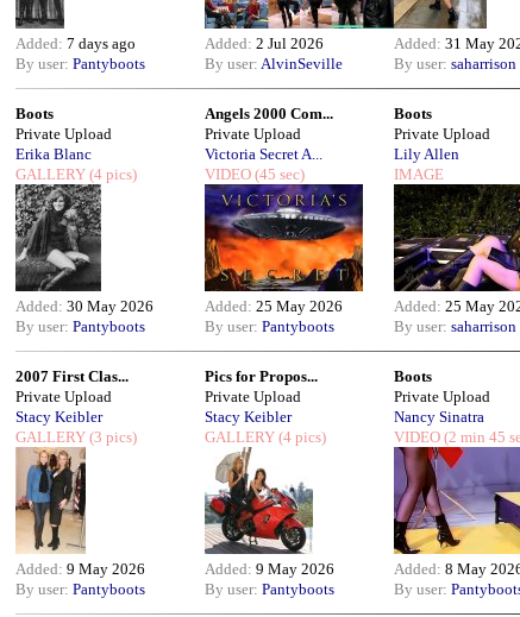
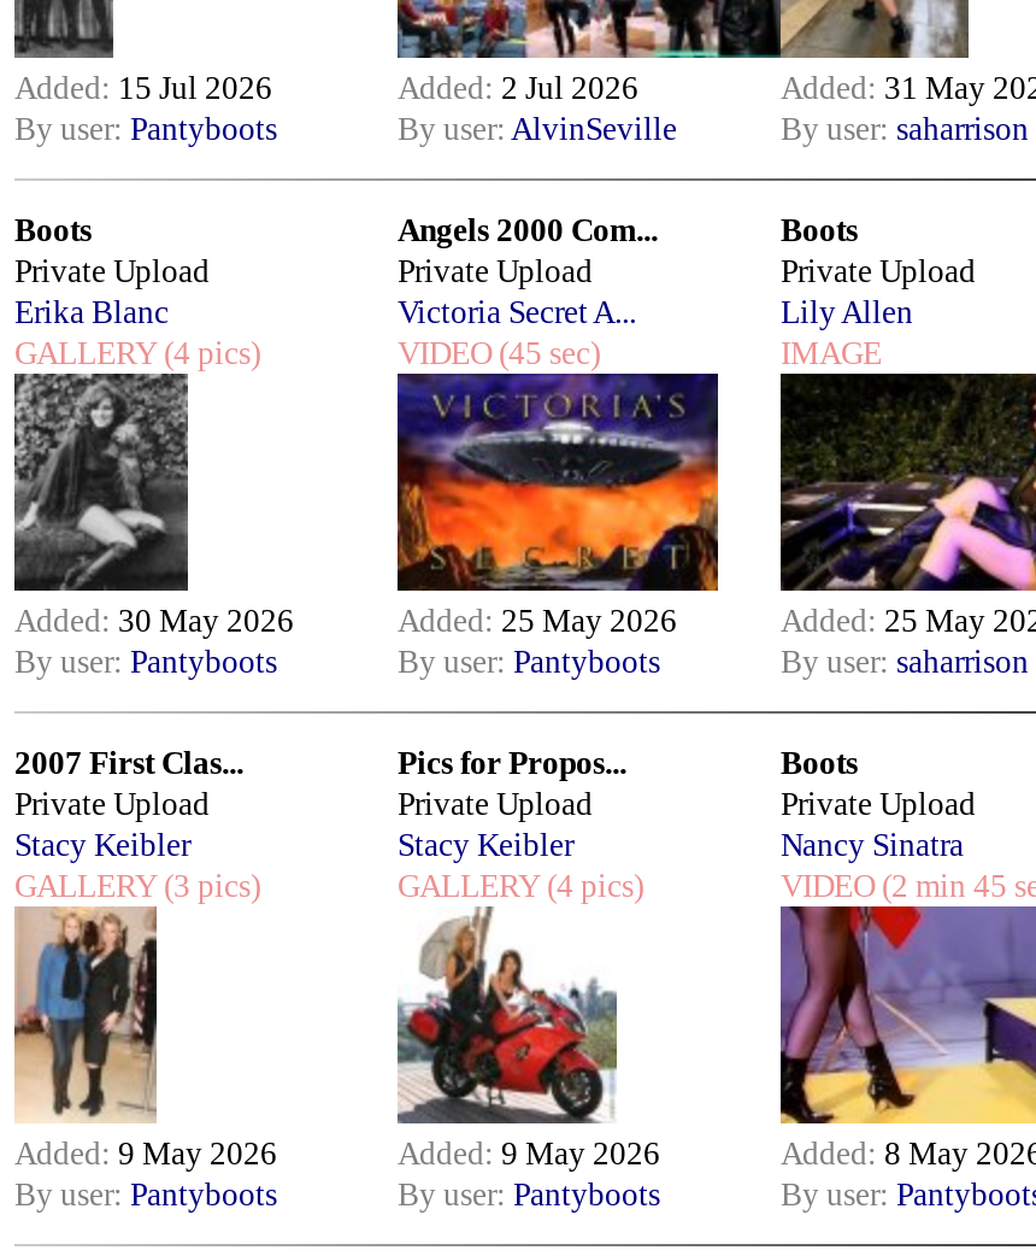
[15,34,136,52] Added: 7 days ago -> [14,70,272,106] Added: 15 Jul 2026

